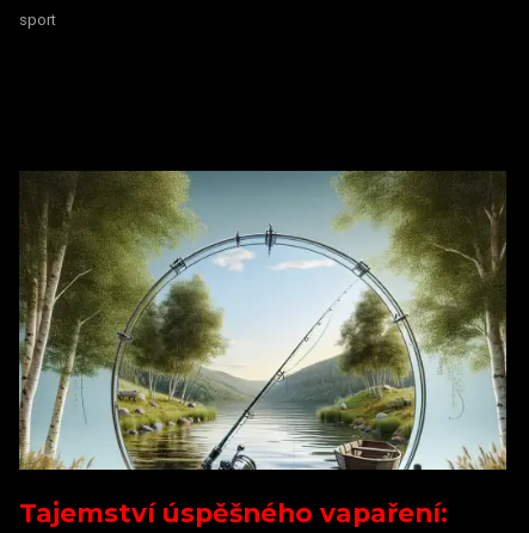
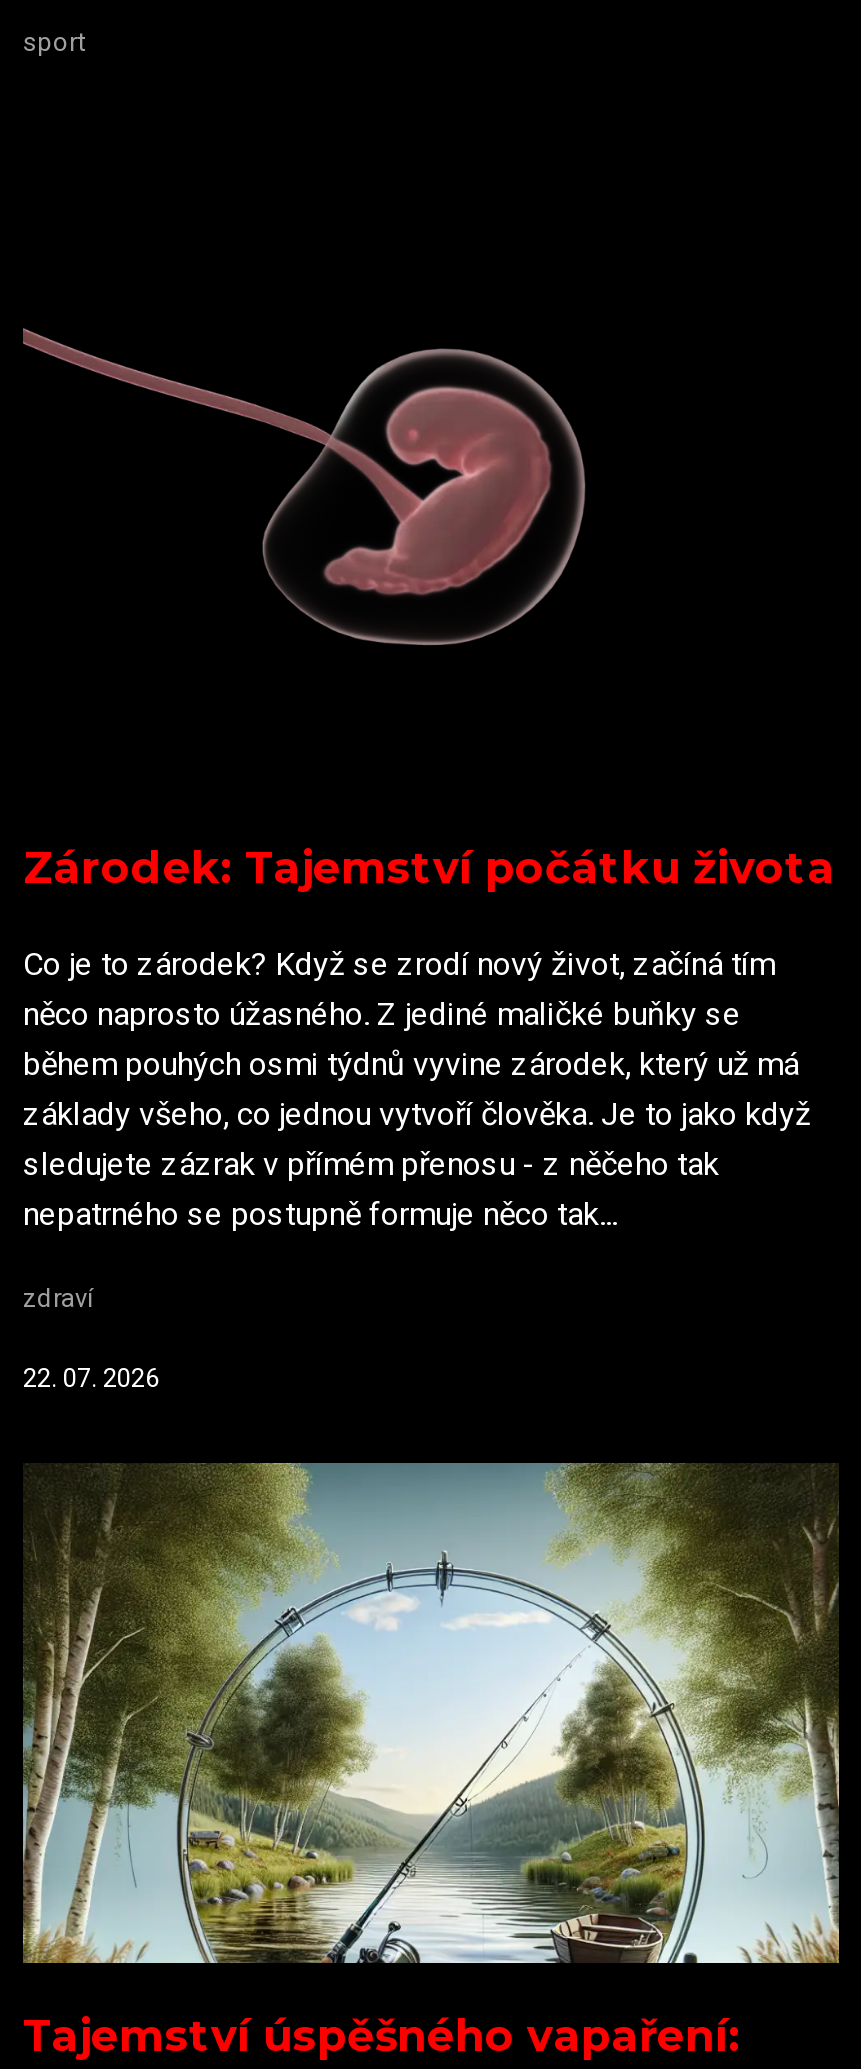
none -> [23,841,835,1393] Zárodek: Tajemství počátku života | Co je to zárodek? Když se zrodí nový život, začíná tím | něco naprosto úžasného. Z jediné maličké buňky se | během pouhých osmi týdnů vyvine zárodek, který už má | základy všeho, co jednou vytvoří člověka. Je to jako když | sledujete zázrak v přímém přenosu - z něčeho tak | nepatrného se postupně formuje něco tak... | zdraví | 22. 07. 2026
none -> [23,329,587,647] [image]

